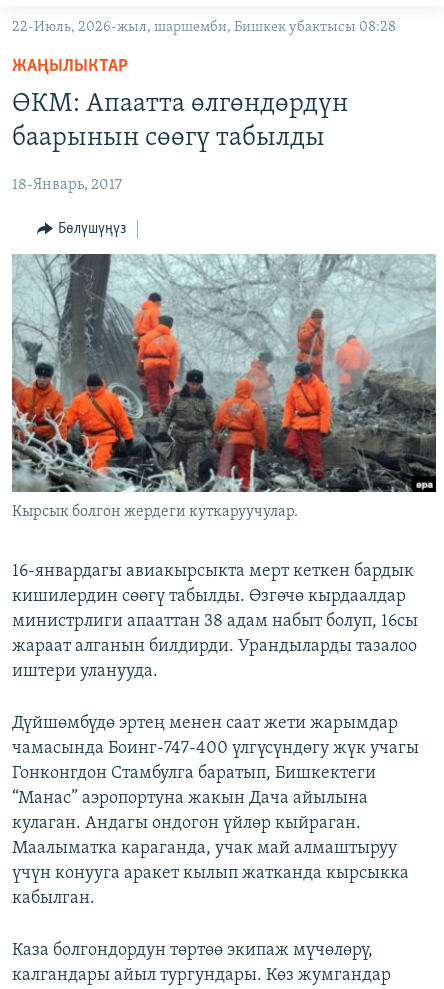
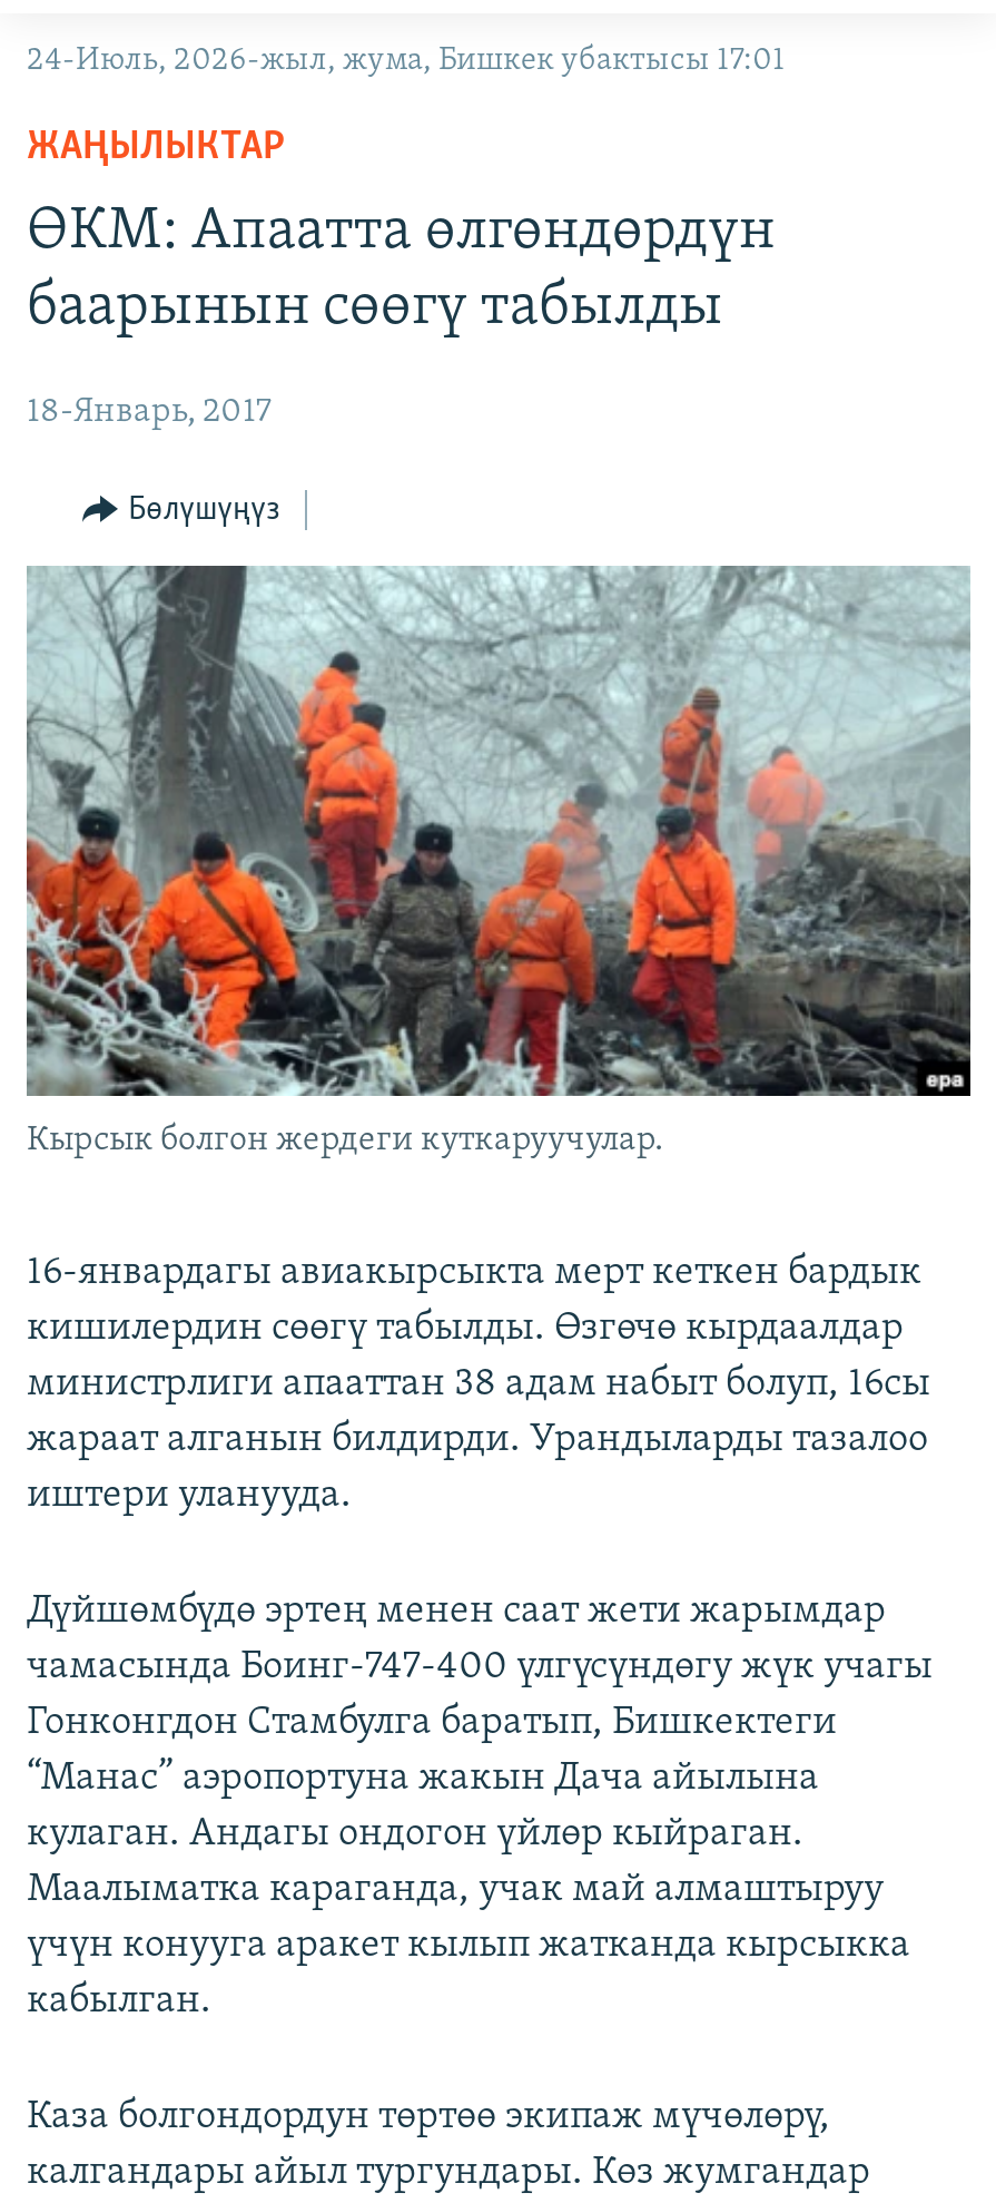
[12,20,396,35] 22-Июль, 2026-жыл, шаршемби, Бишкек убактысы 08:28 -> [27,45,786,78] 24-Июль, 2026-жыл, жума, Бишкек убактысы 17:01

